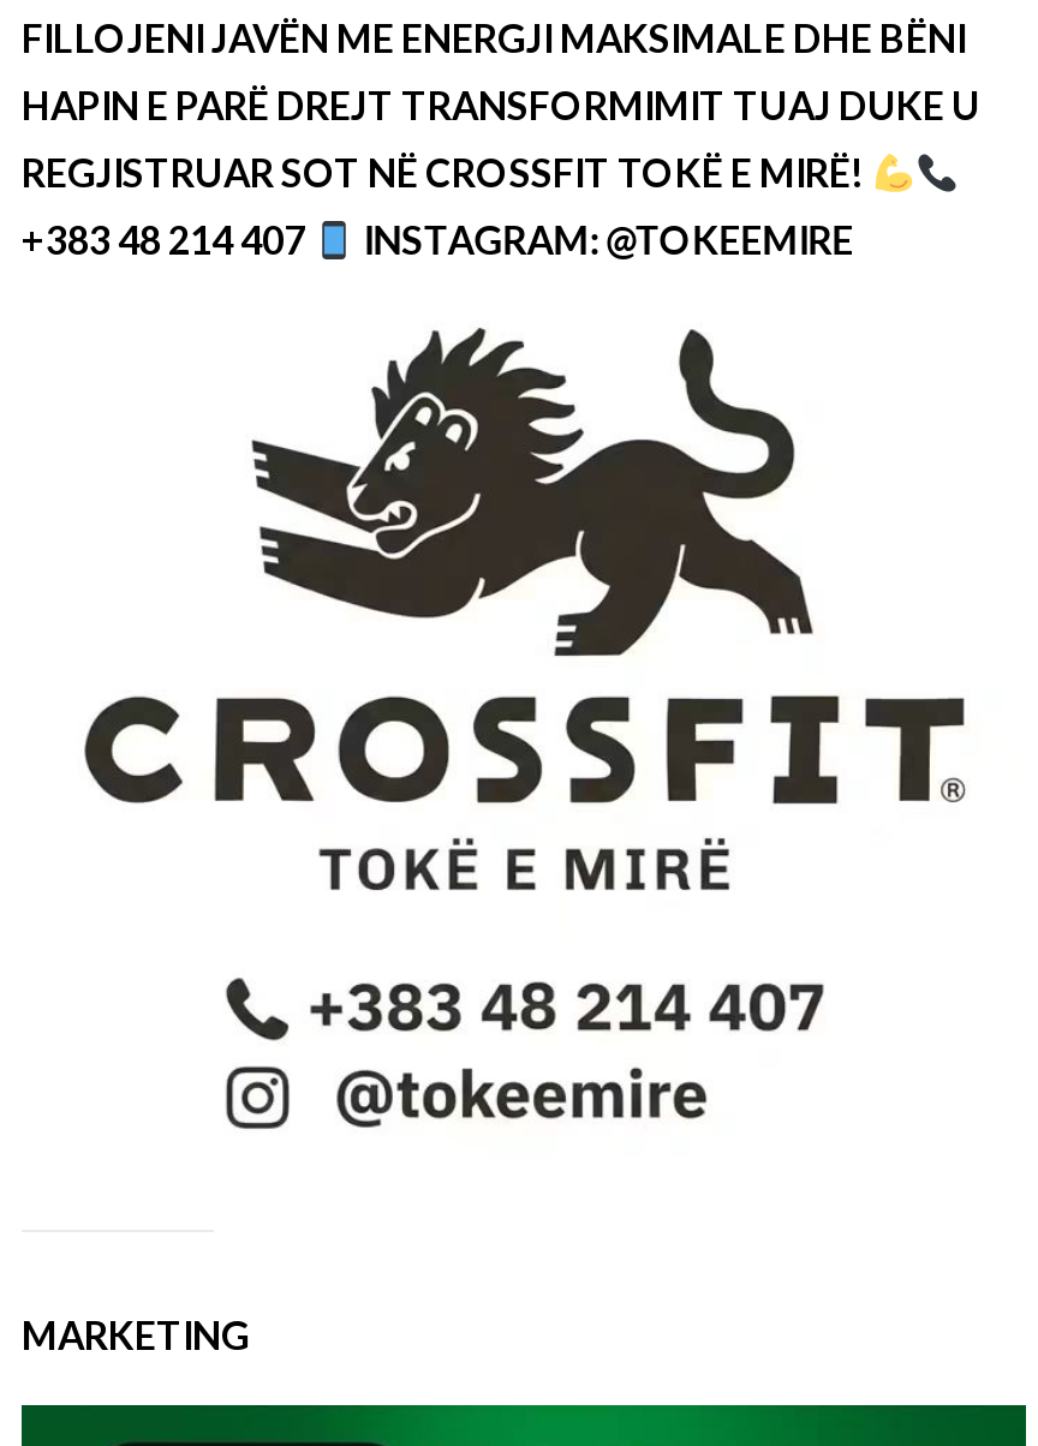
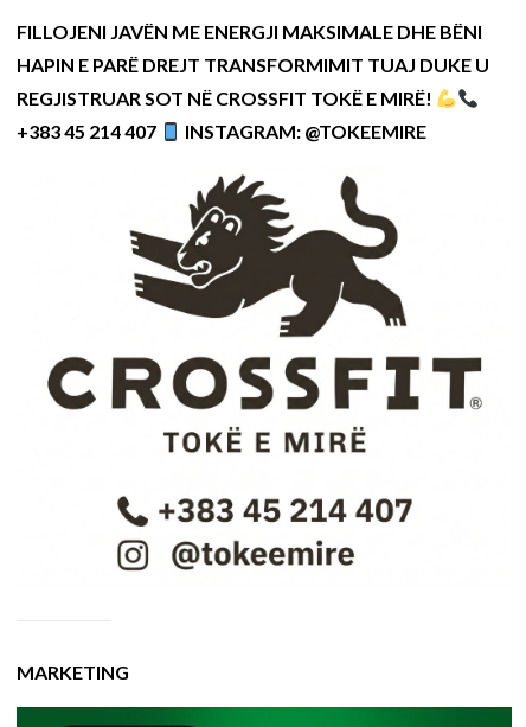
[22,217,853,263] +383 48 214 407 INSTAGRAM: @TOKEEMIRE -> [17,120,427,143] +383 45 214 407 INSTAGRAM: @TOKEEMIRE

